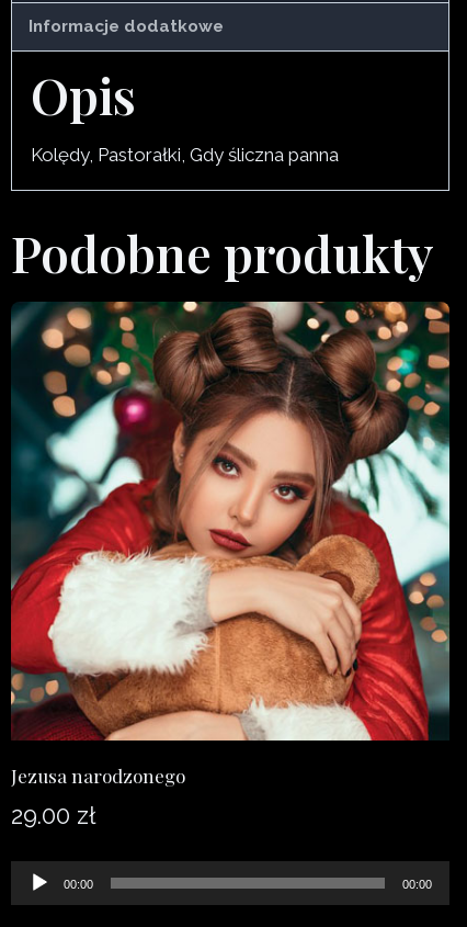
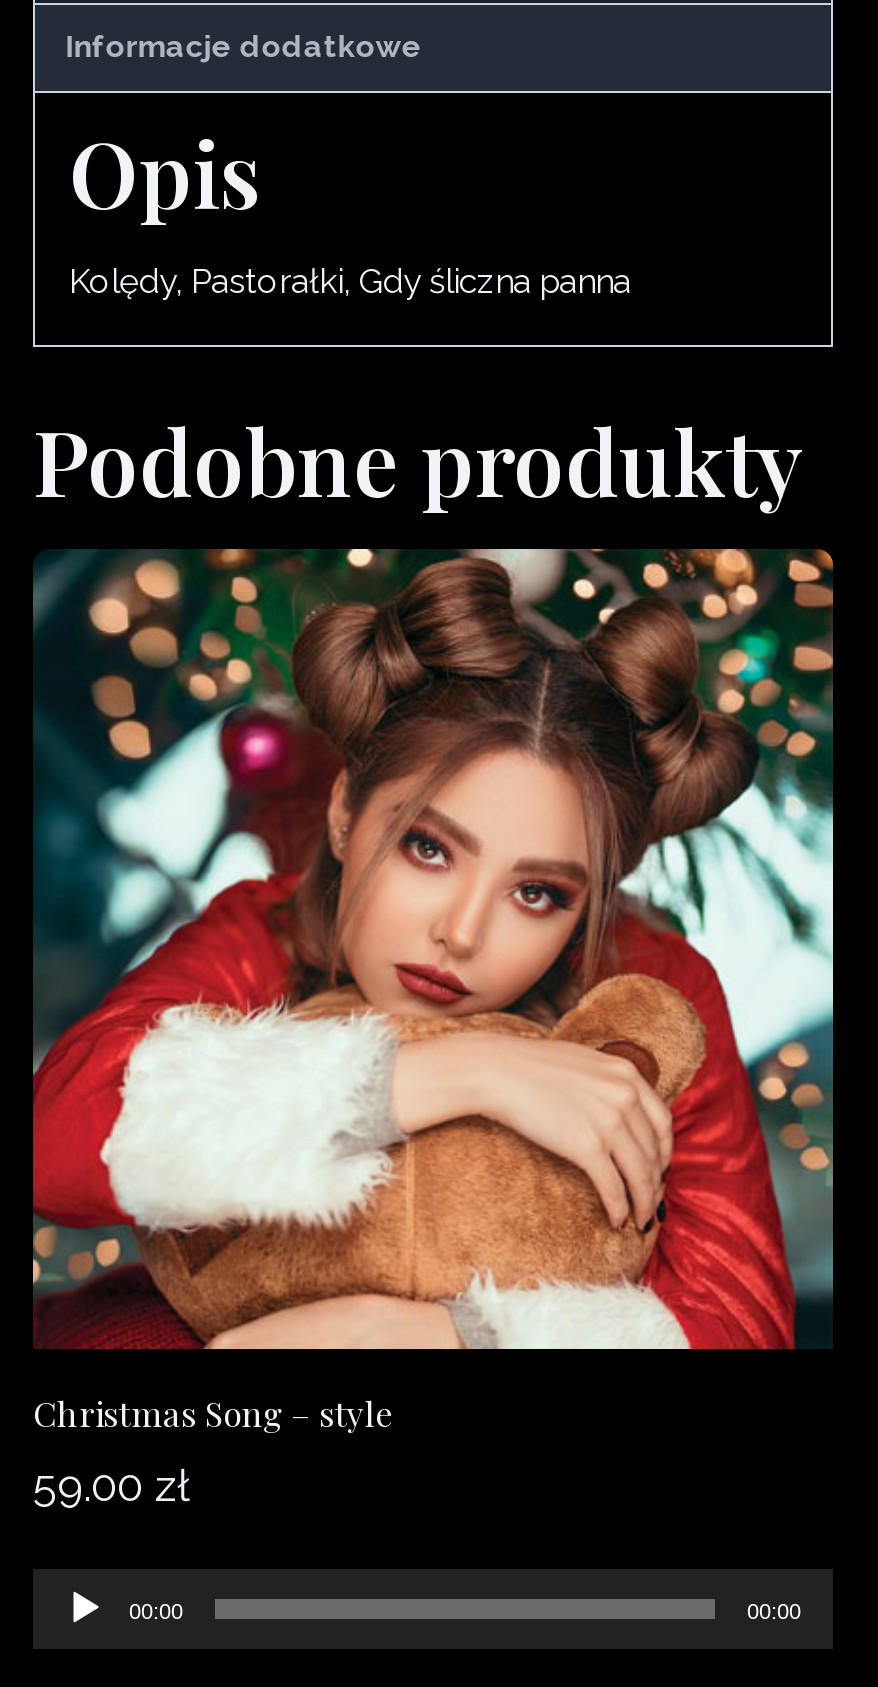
[11,764,185,788] Jezusa narodzonego -> [33,1391,393,1435] Christmas Song – style
[11,801,95,829] 29.00 zł -> [33,1459,189,1511] 59.00 zł

